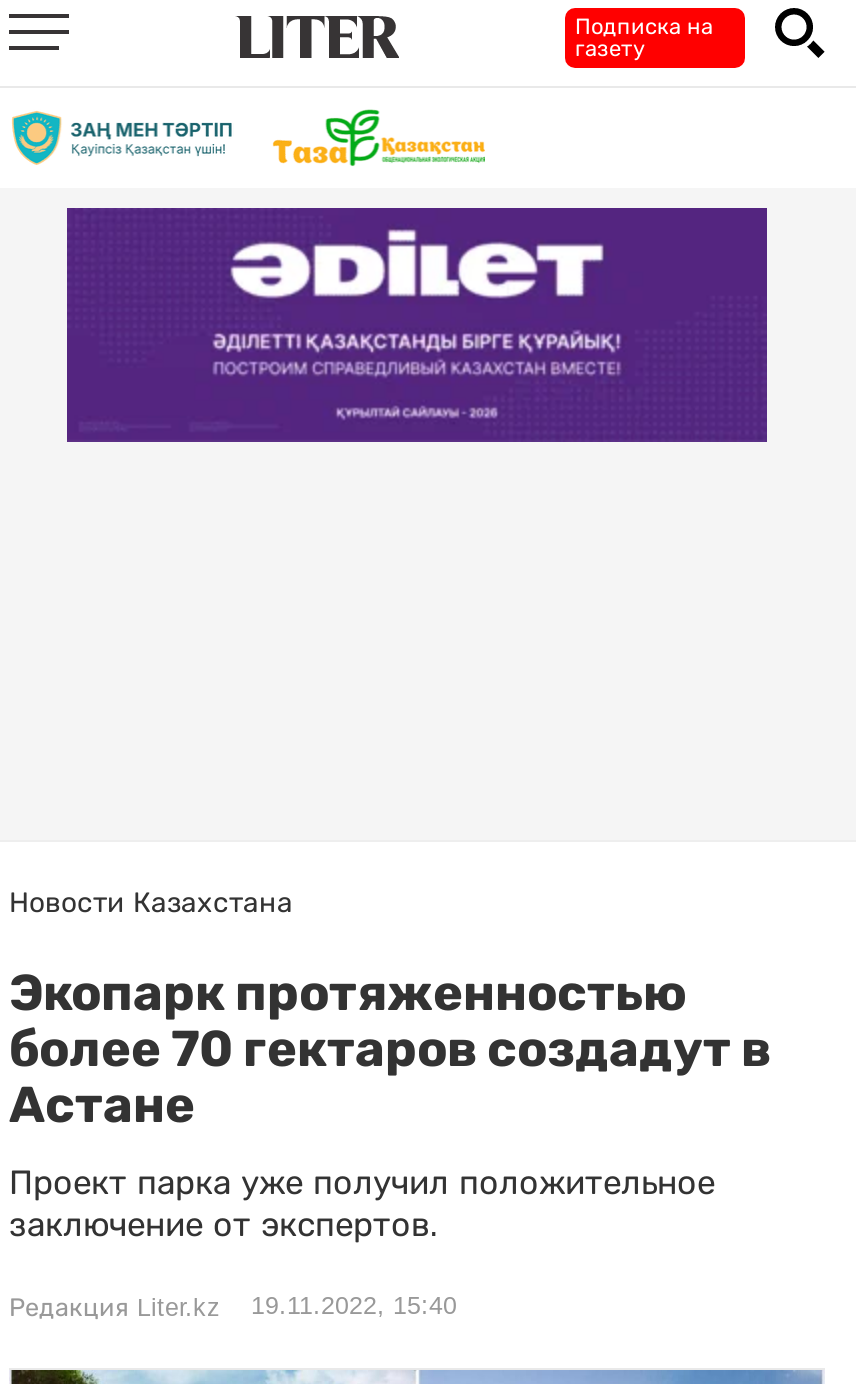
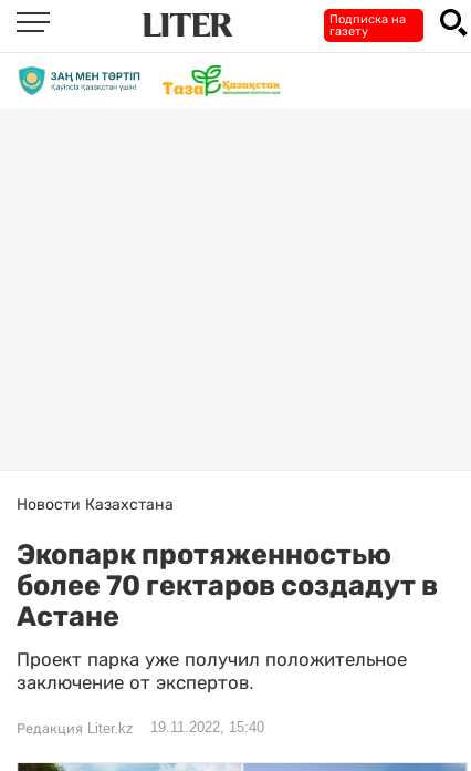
[65,206,769,444] [image] -> none

